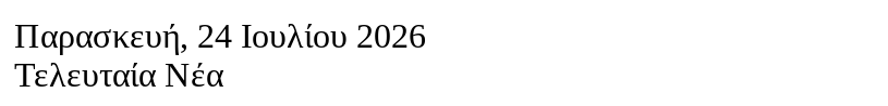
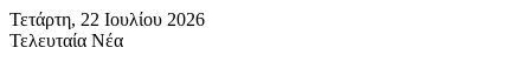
[14,17,426,54] Παρασκευή, 24 Ιουλίου 2026 -> [9,9,205,29] Τετάρτη, 22 Ιουλίου 2026

